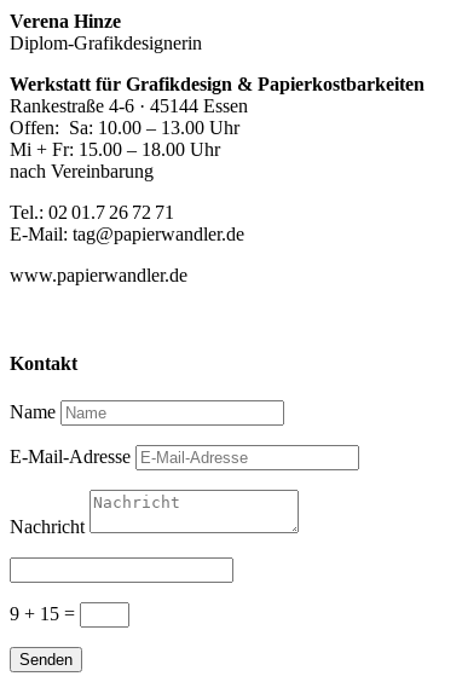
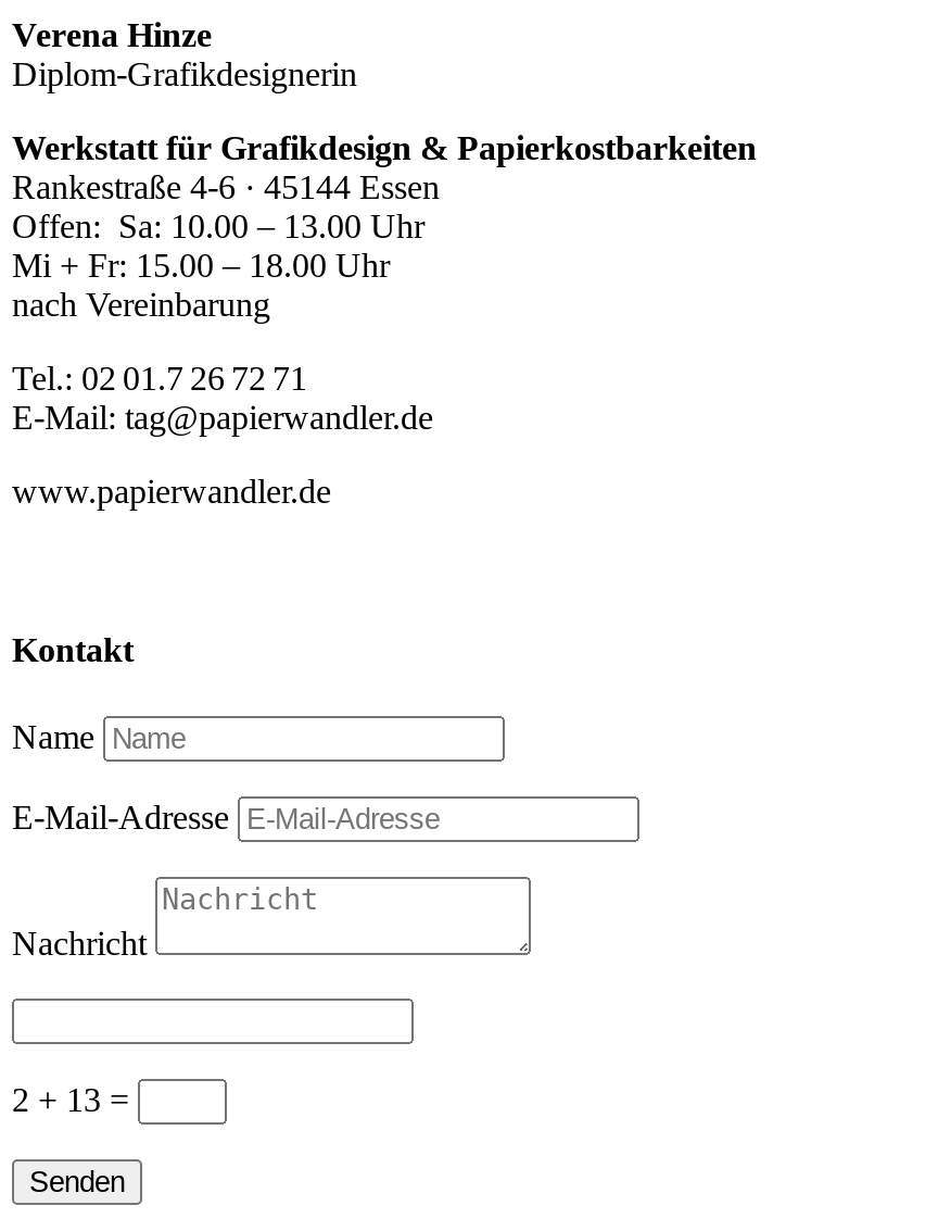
[10,604,80,624] 9 + 15 = -> [12,1082,138,1119] 2 + 13 =

